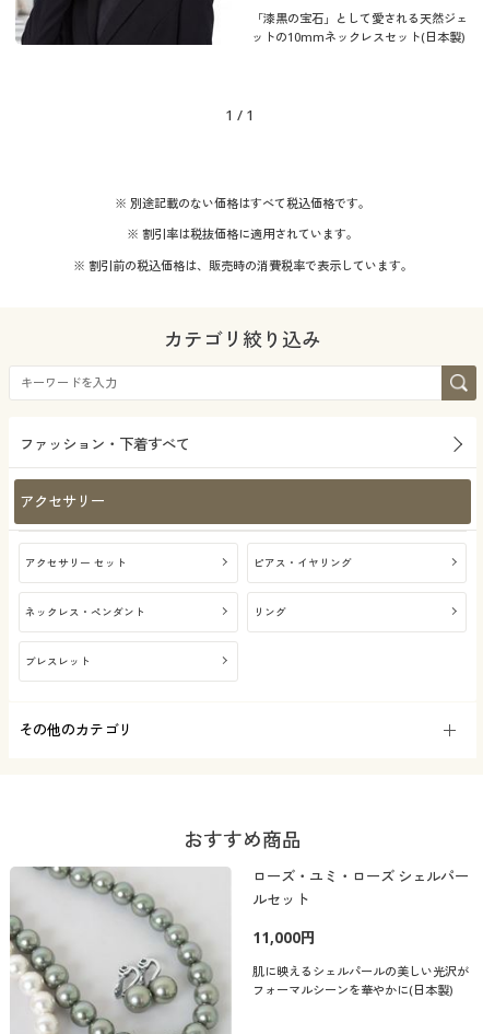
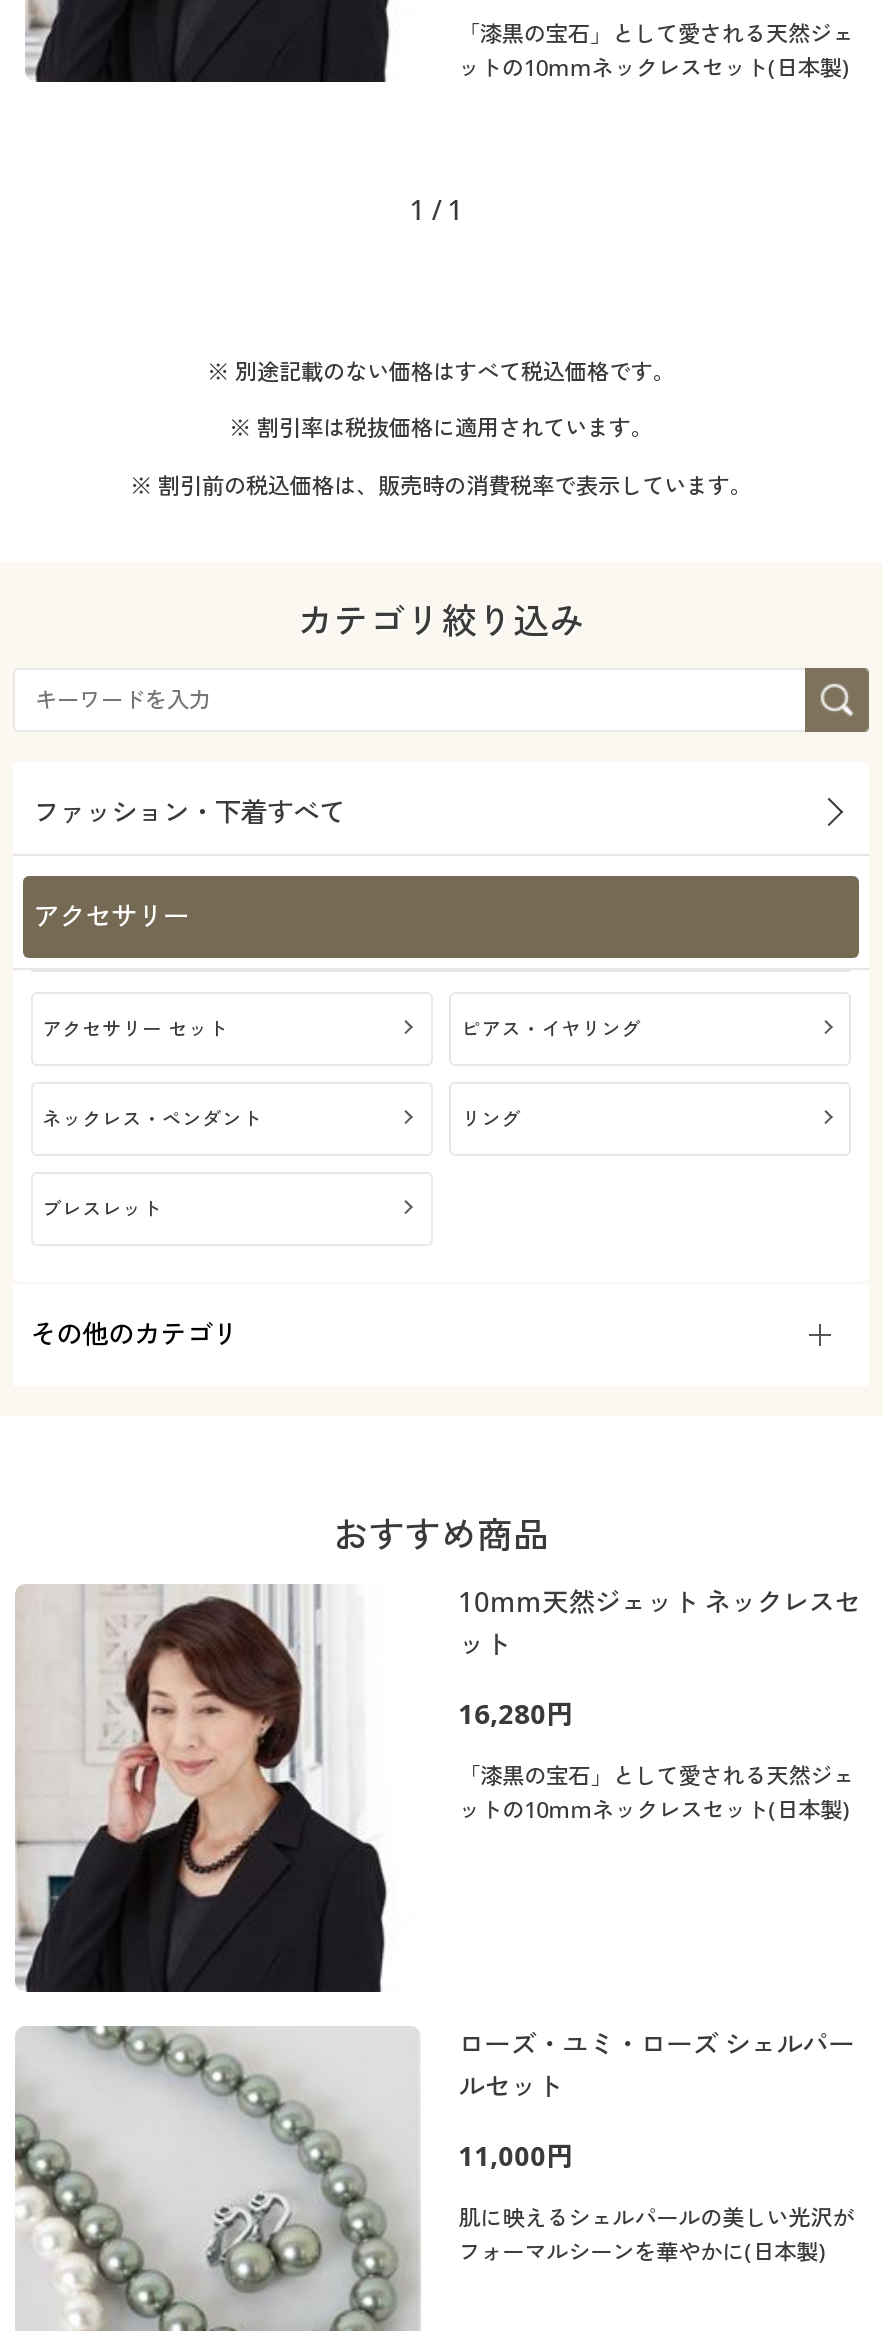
none -> [15,1584,860,1996] [image] | 10mm天然ジェット ネックレスセ | ット | 16,280円 | 「漆黒の宝石」として愛される天然ジェ | ットの10mmネックレスセット(日本製)

